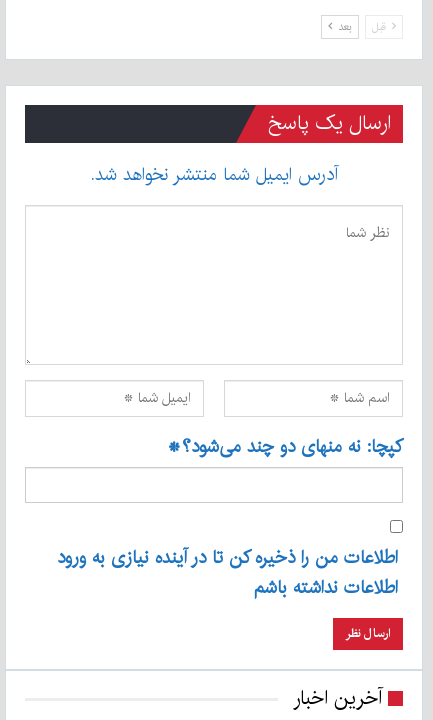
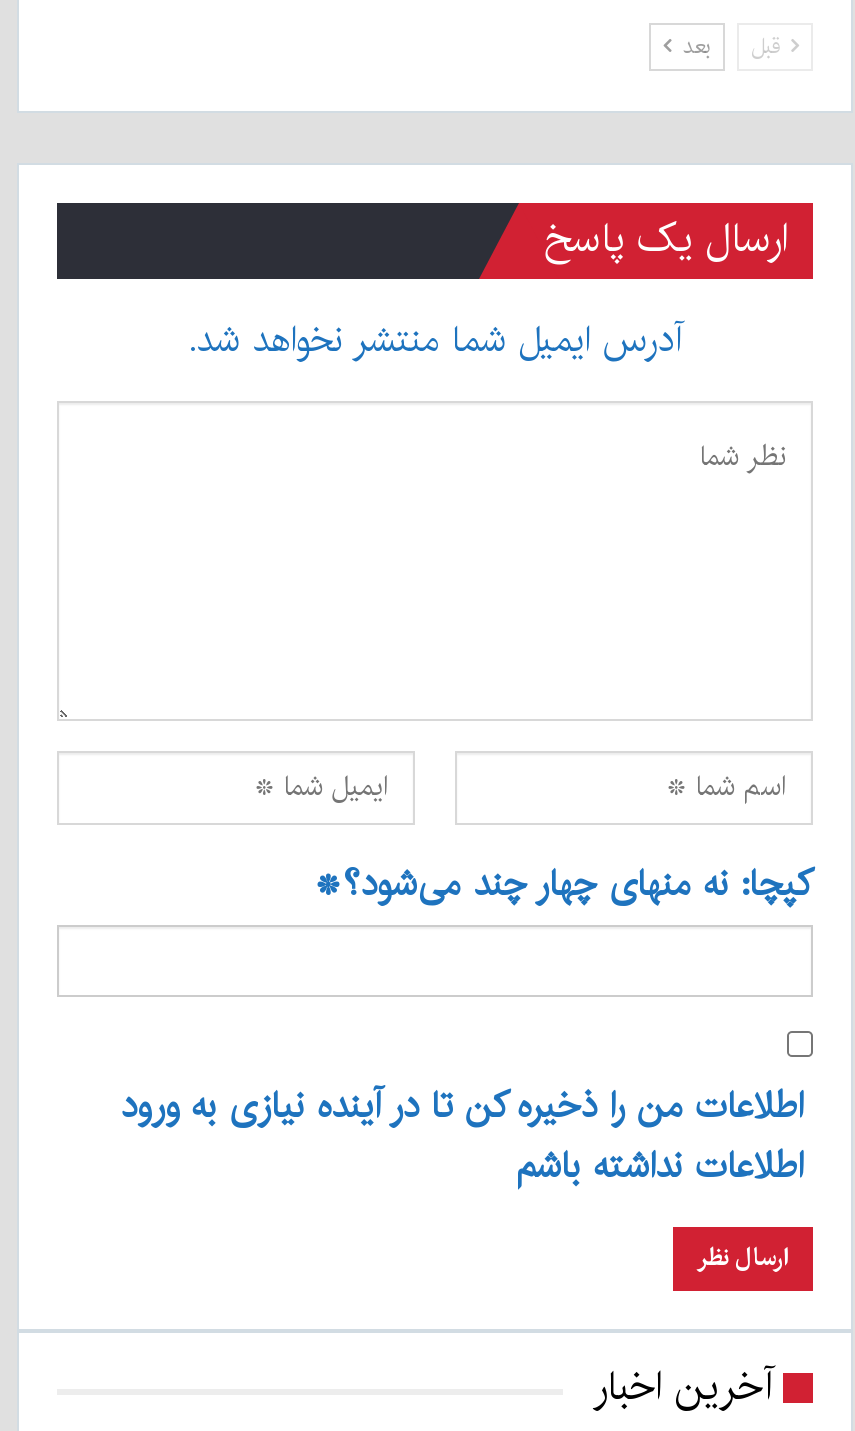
[167,432,403,462] کپچا: نه منهای دو چند می‌شود؟* -> [313,856,813,916] کپچا: نه منهای چهار چند می‌شود؟*

